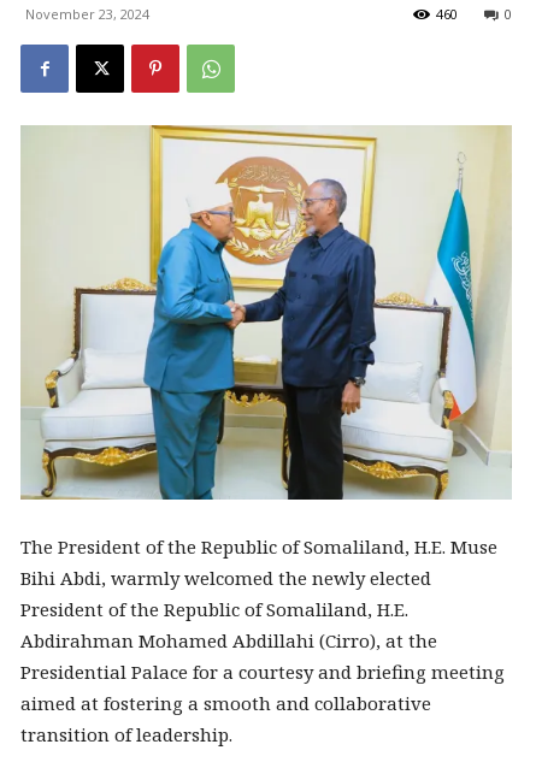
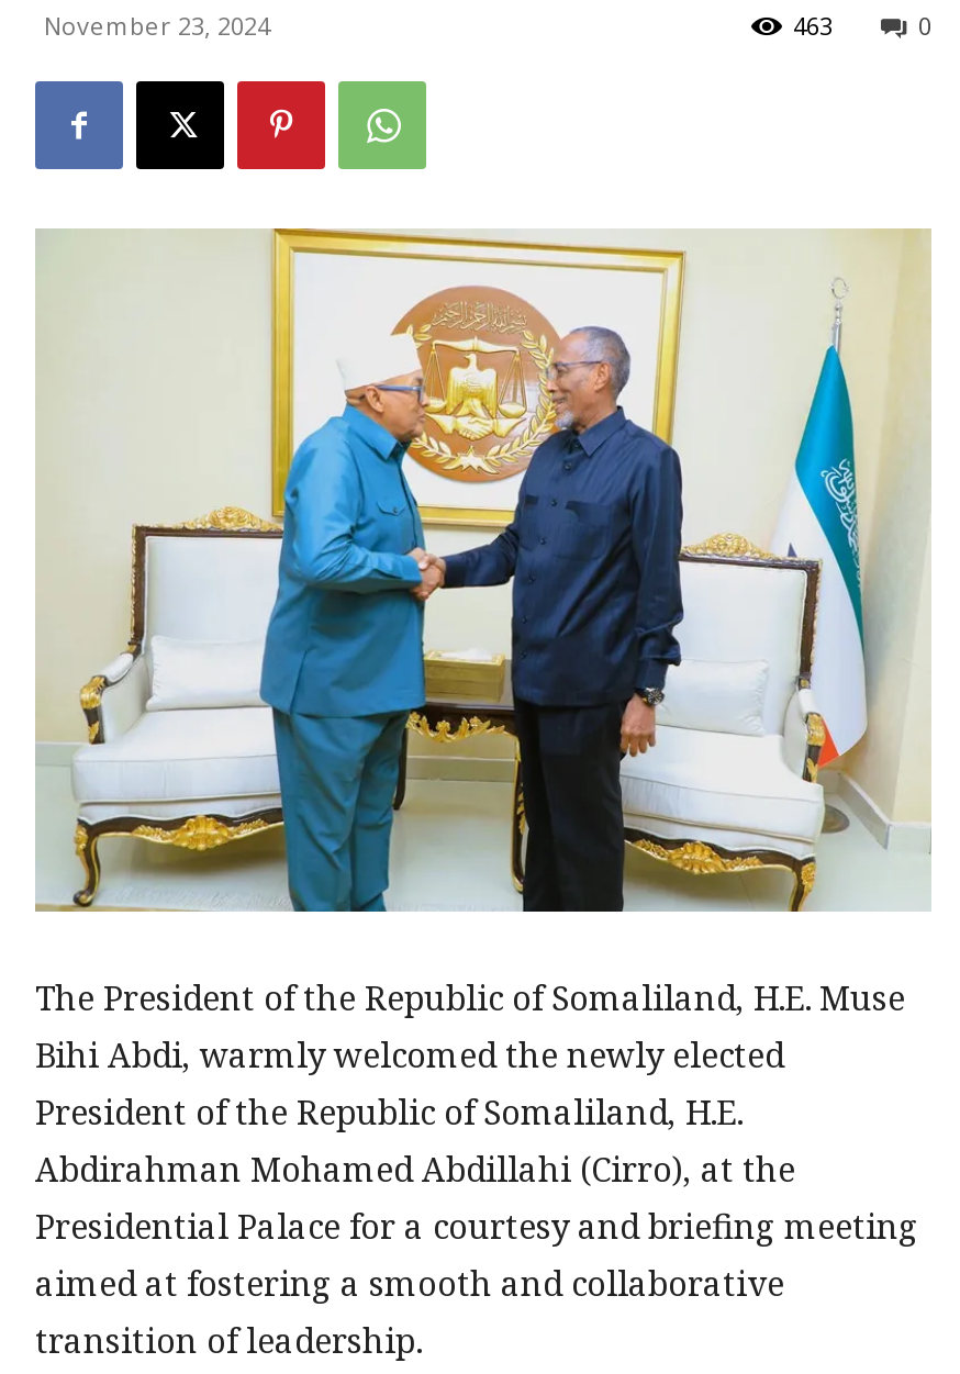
[436,5,458,23] 460 -> [793,9,833,42] 463

